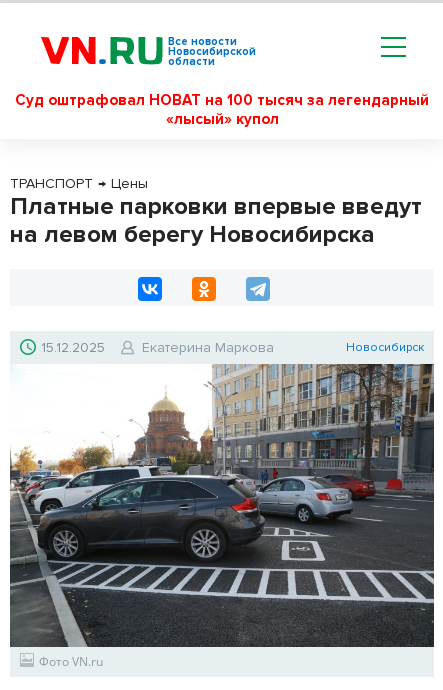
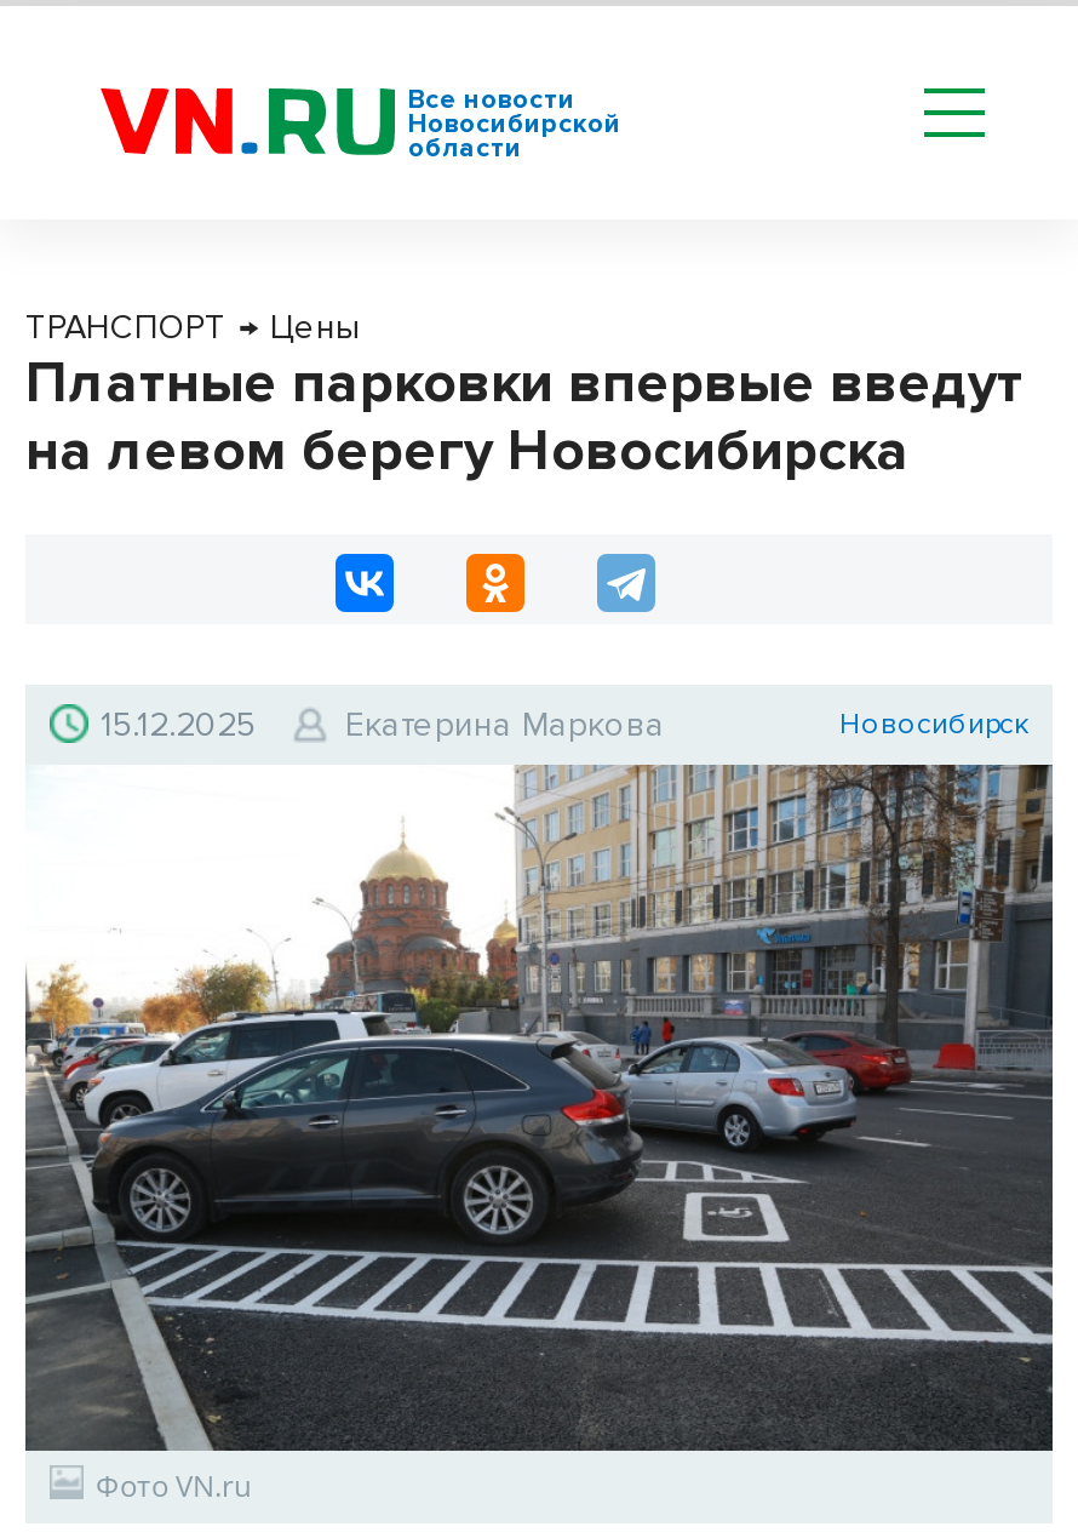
[15,91,429,128] Суд оштрафовал НОВАТ на 100 тысяч за легендарный | «лысый» купол -> none

